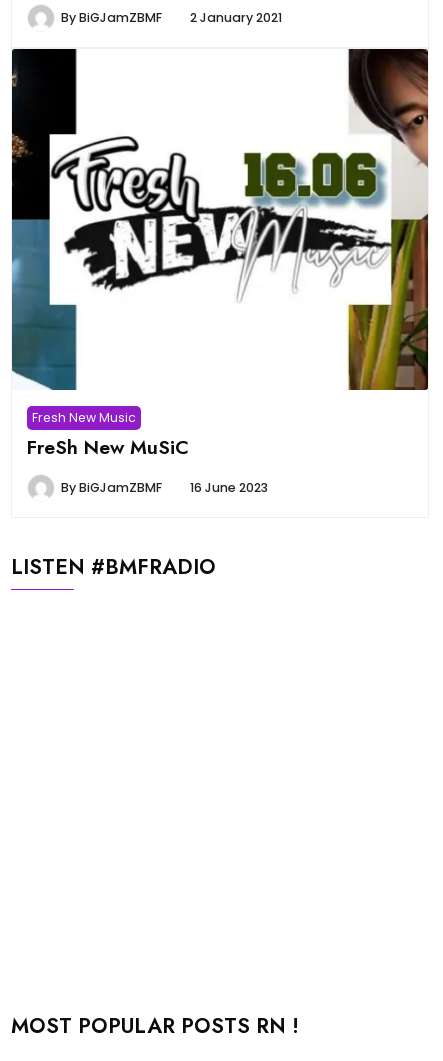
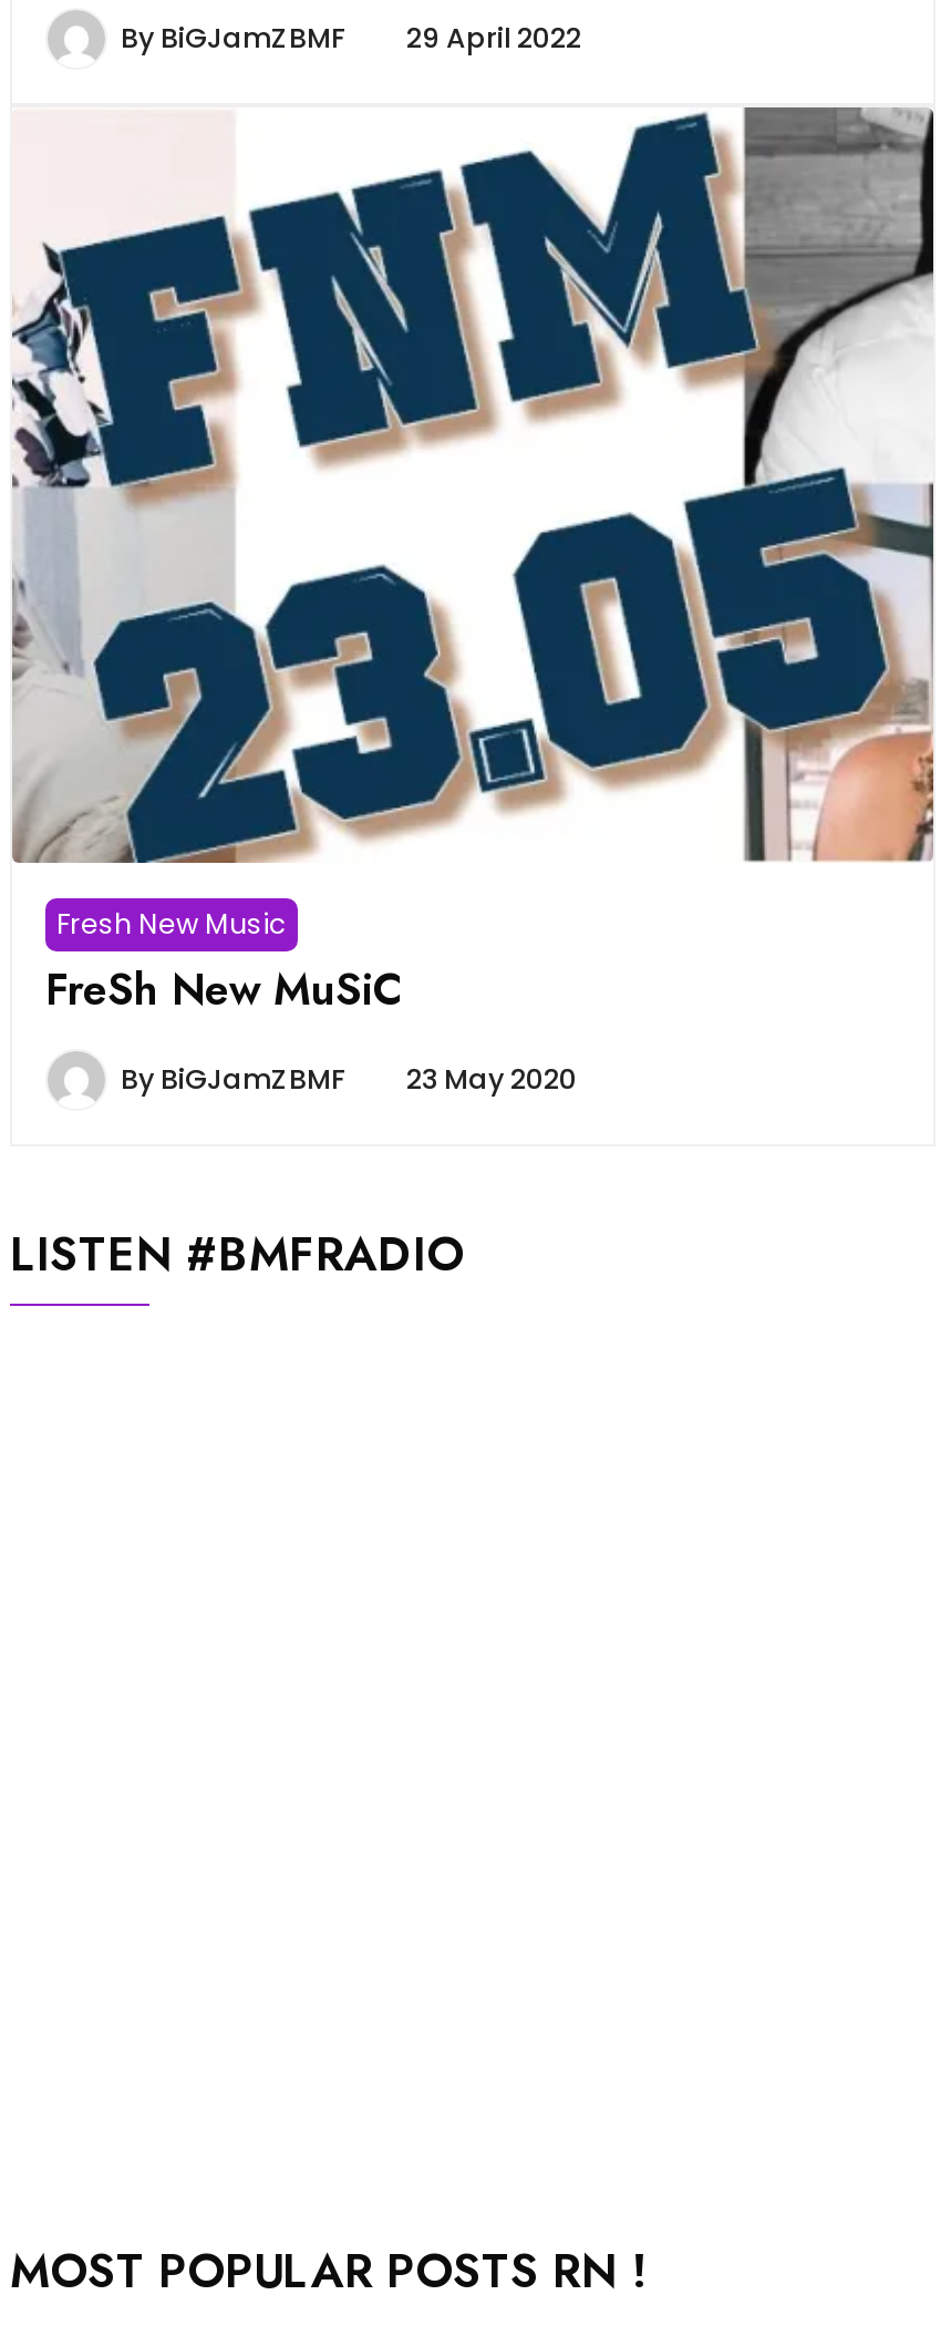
[61,9,282,26] By BiGJamZBMF 2 January 2021 -> [121,18,581,56] By BiGJamZBMF 29 April 2022
[11,48,429,391] [image] -> [10,105,936,865] [image]
[61,479,268,496] By BiGJamZBMF 16 June 2023 -> [121,1061,577,1099] By BiGJamZBMF 23 May 2020

